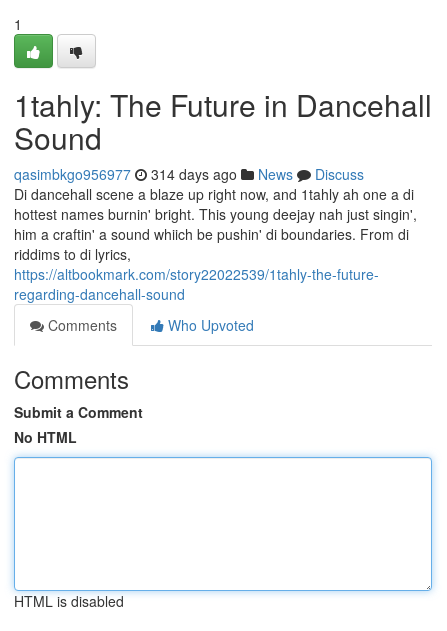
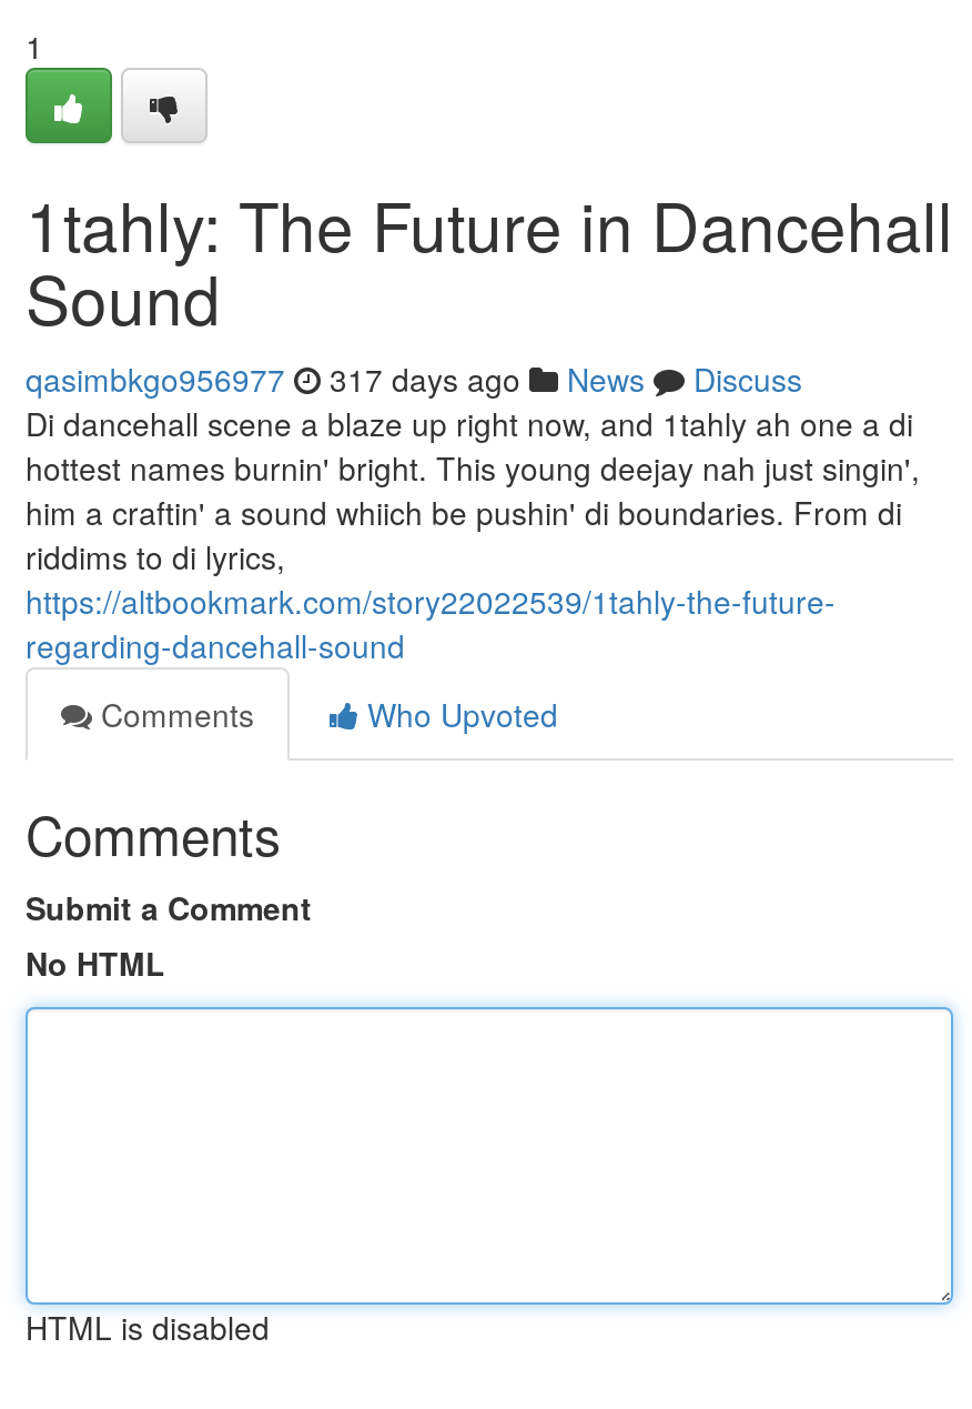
[14,164,364,184] qasimbkgo956977 314 days ago News Discuss -> [26,356,802,401] qasimbkgo956977 317 days ago News Discuss

